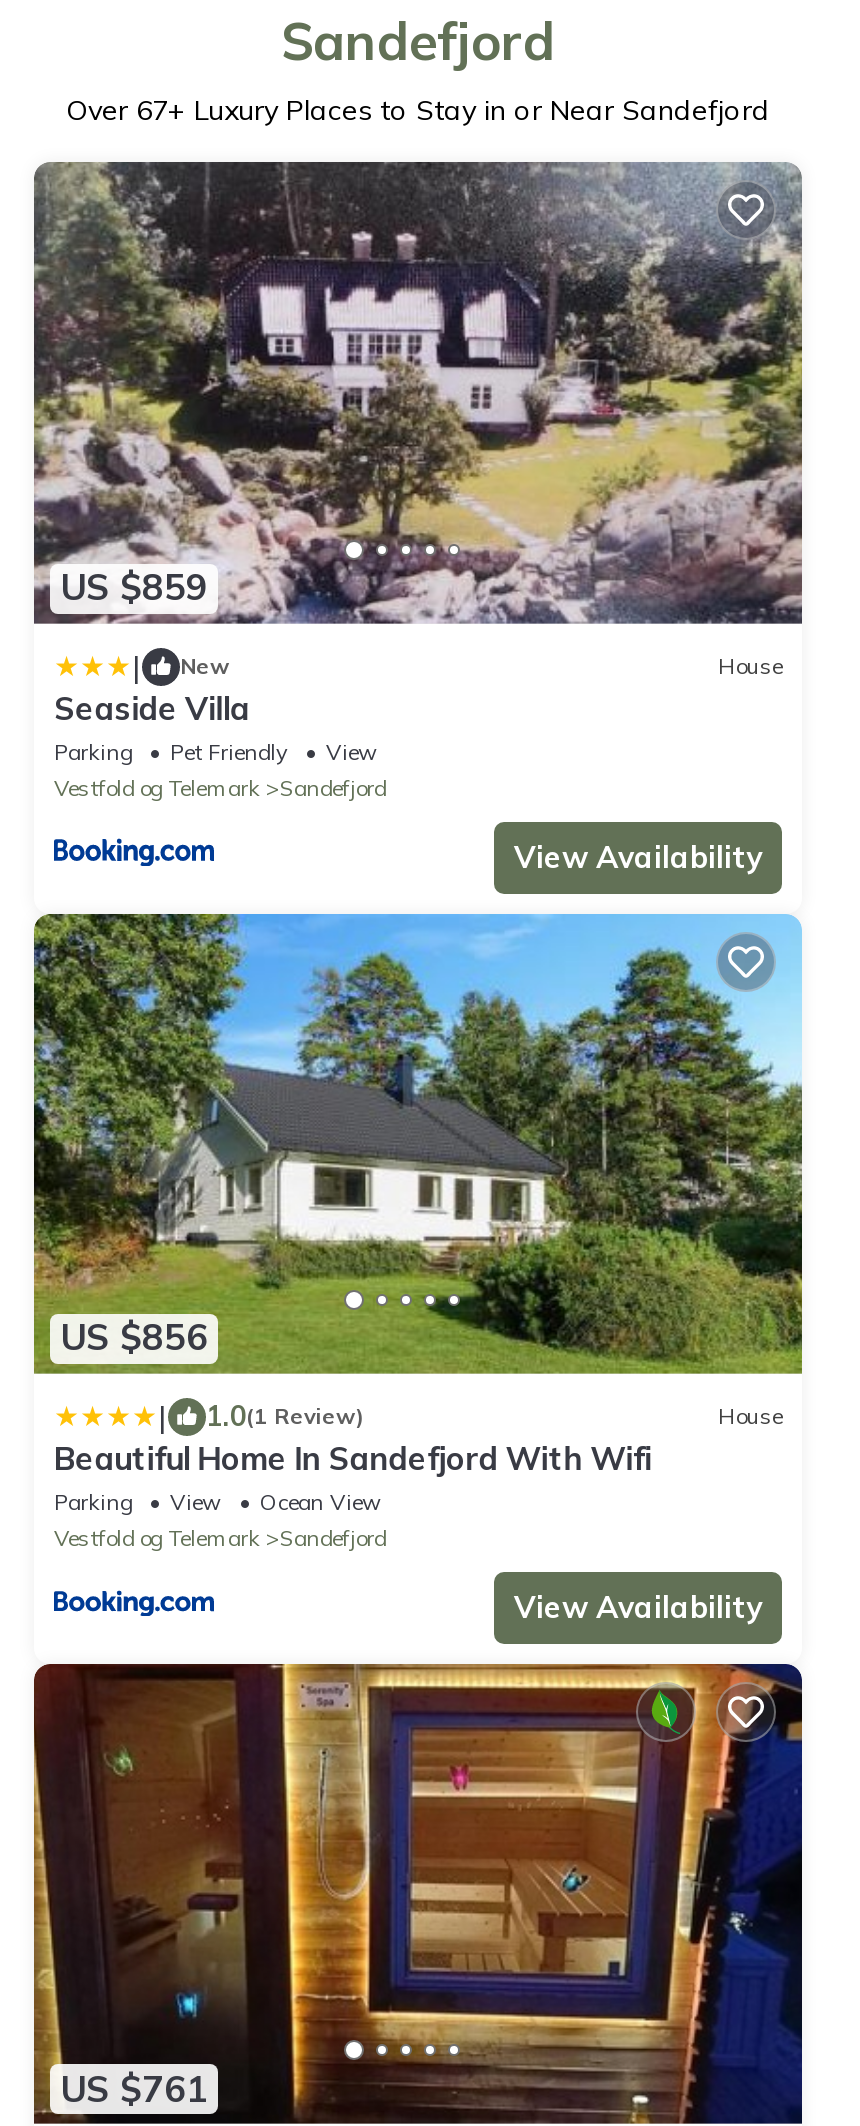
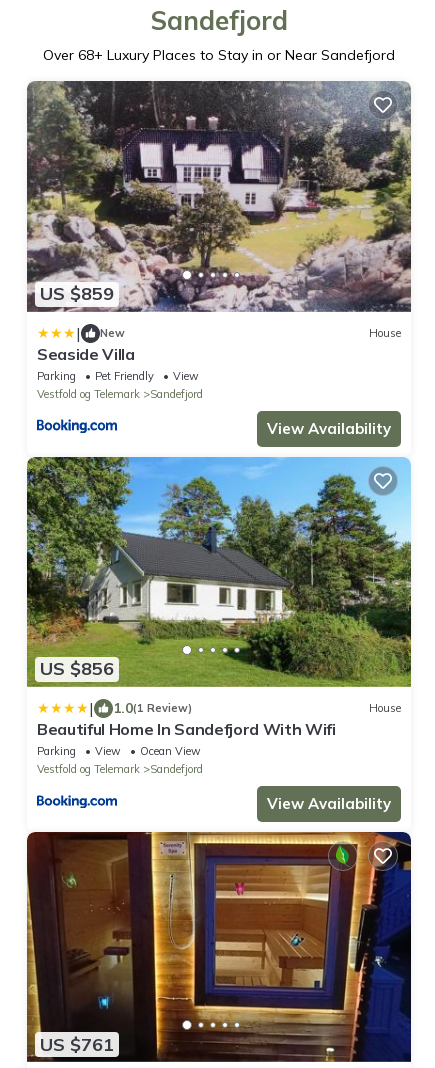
[66,92,770,128] Over 67+ Luxury Places to Stay in or Near Sandefjord -> [43,46,395,64] Over 68+ Luxury Places to Stay in or Near Sandefjord

